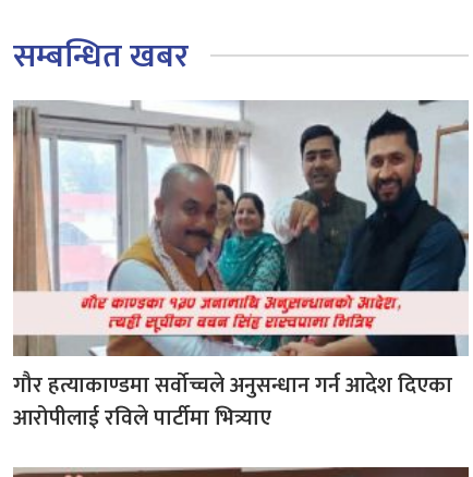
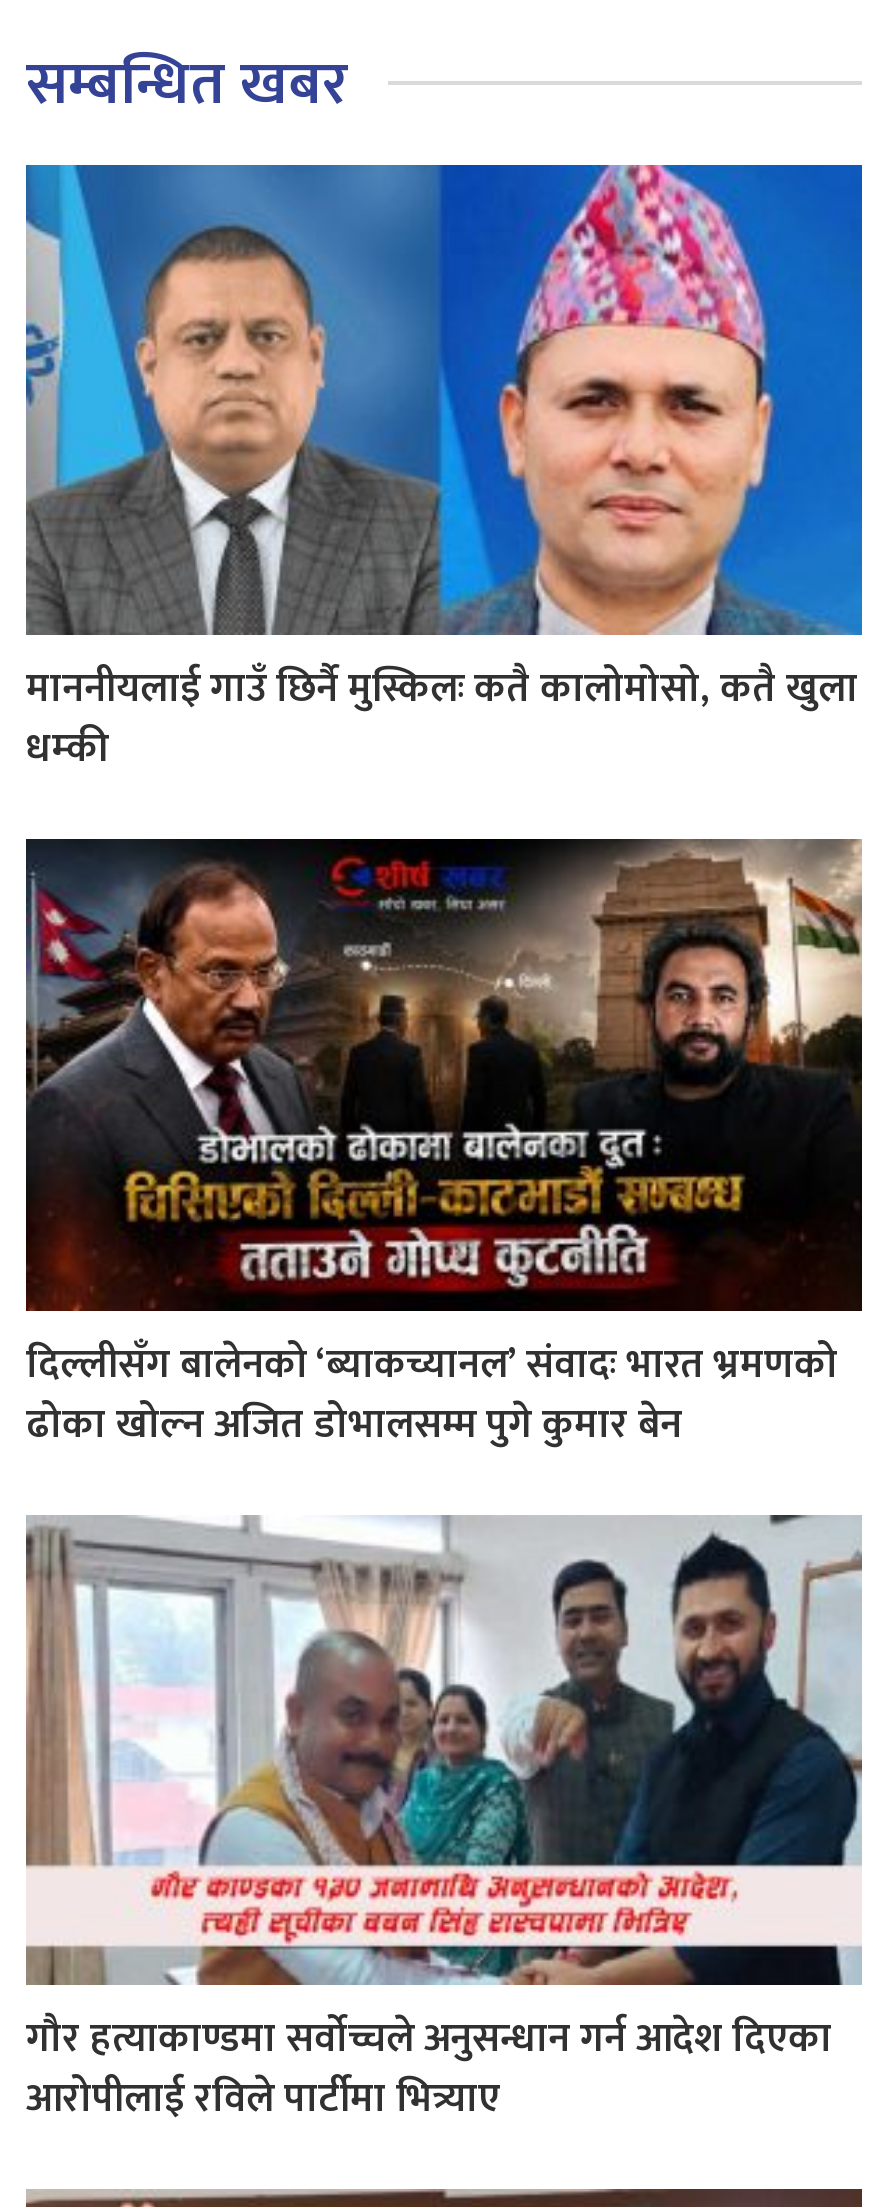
none -> [24,163,864,784] [image] | माननीयलाई गाउँ छिर्नै मुस्किलः कतै कालोमोसो, कतै खुला | धम्की
none -> [26,837,862,1459] [image] | दिल्लीसँग बालेनको ‘ब्याकच्यानल’ संवादः भारत भ्रमणको | ढोका खोल्न अजित डोभालसम्म पुगे कुमार बेन

